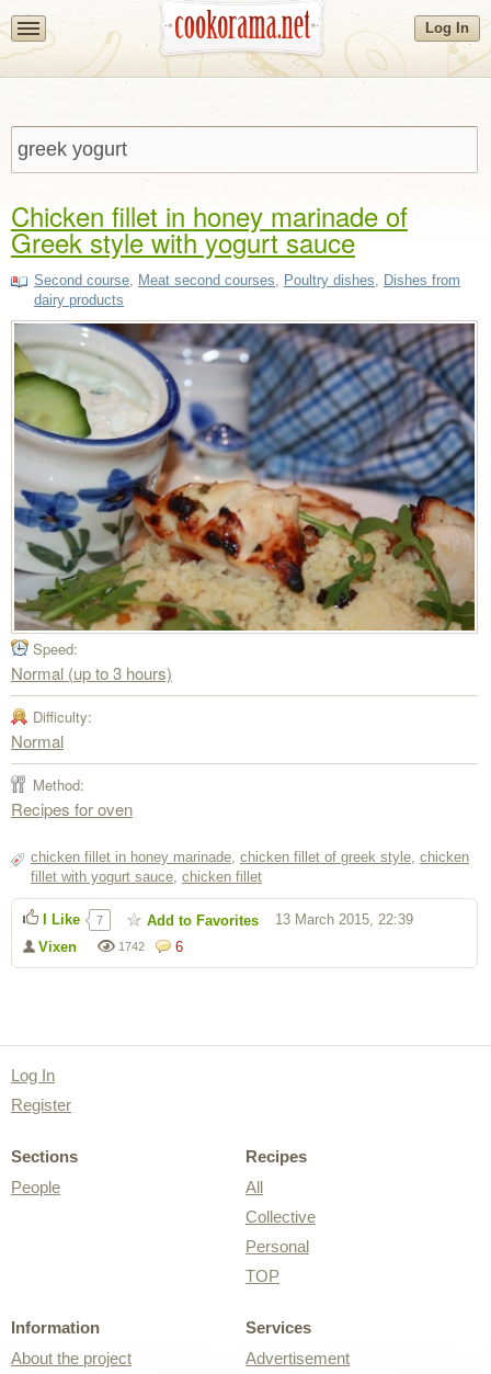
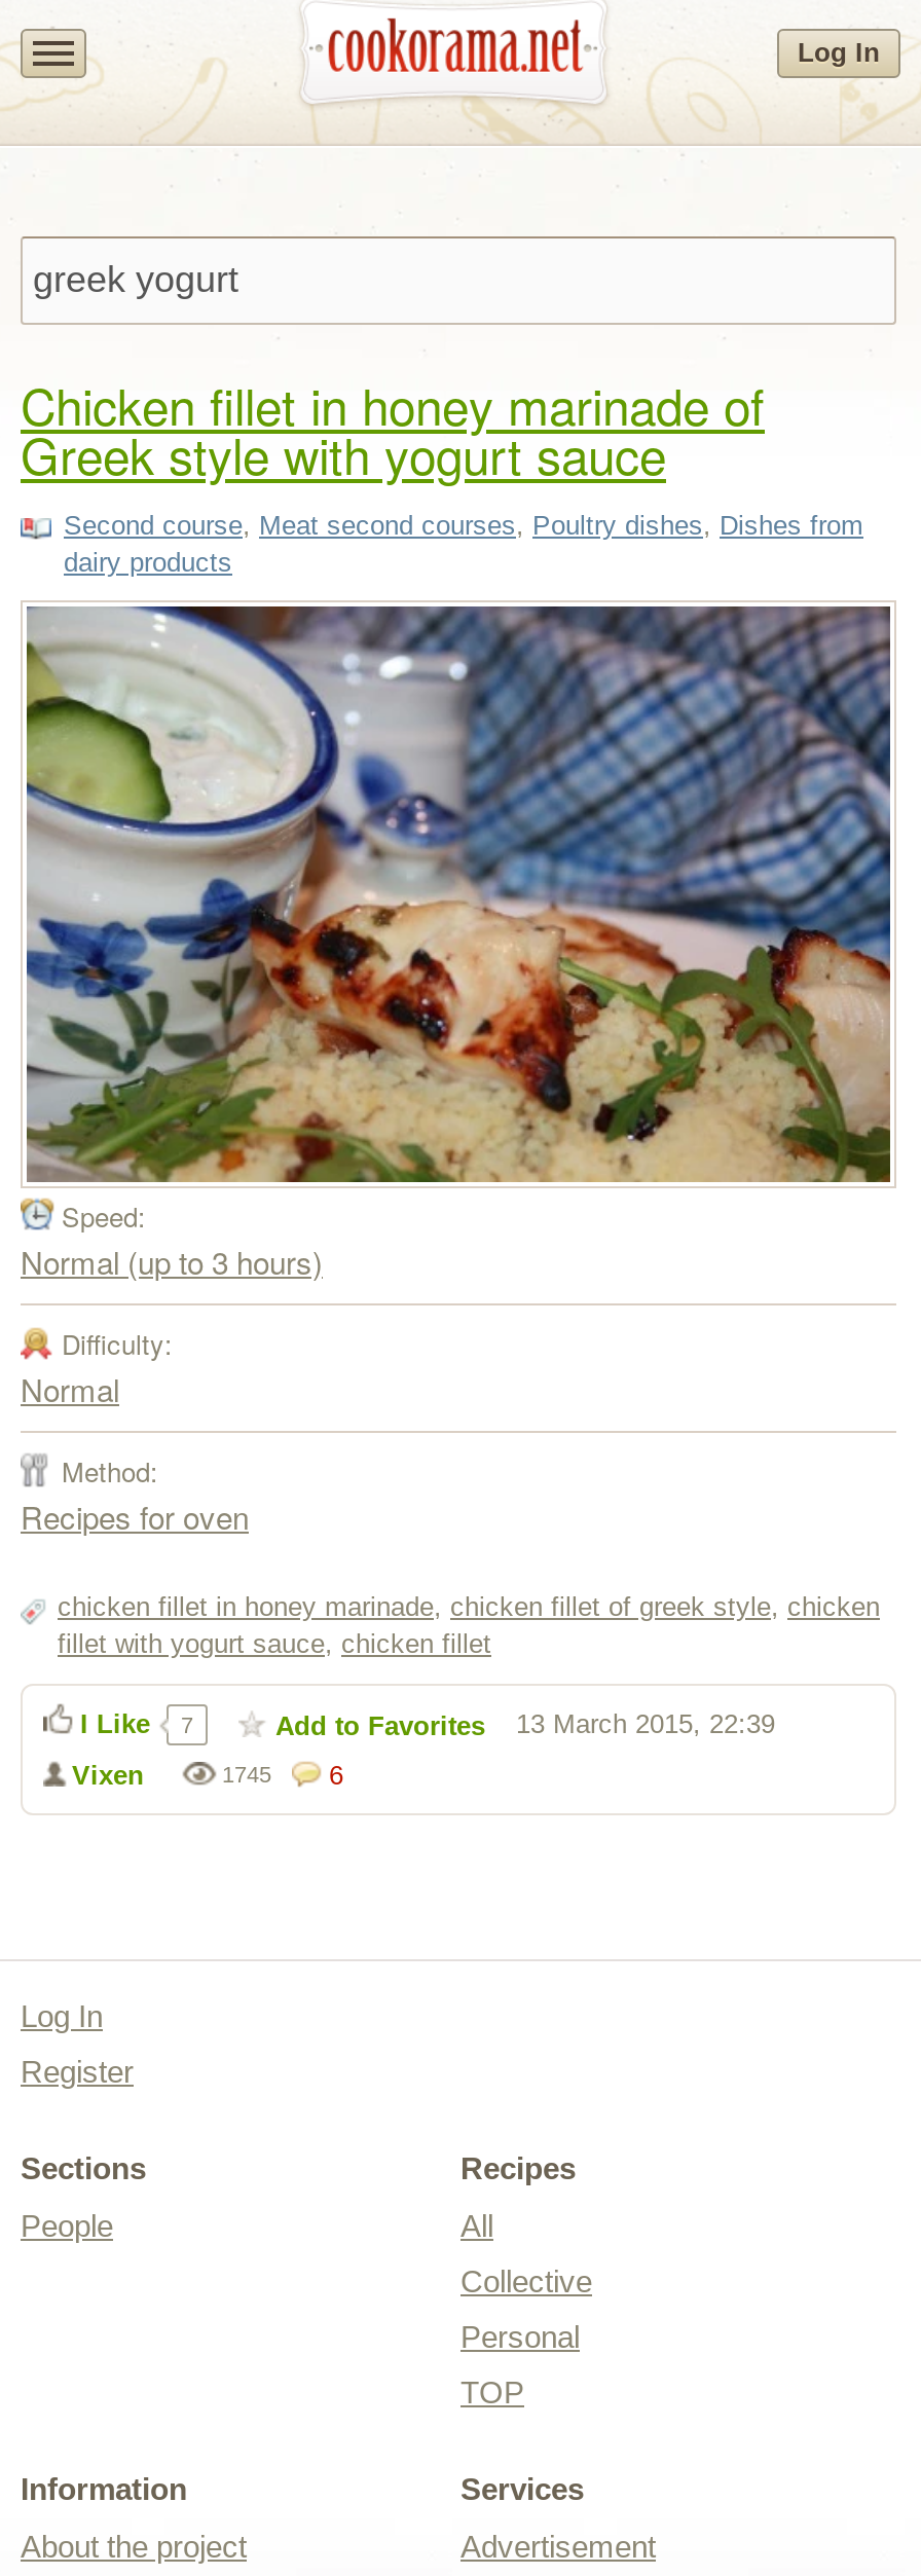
[118,939,145,953] 1742 -> [222,1761,271,1786] 1745

